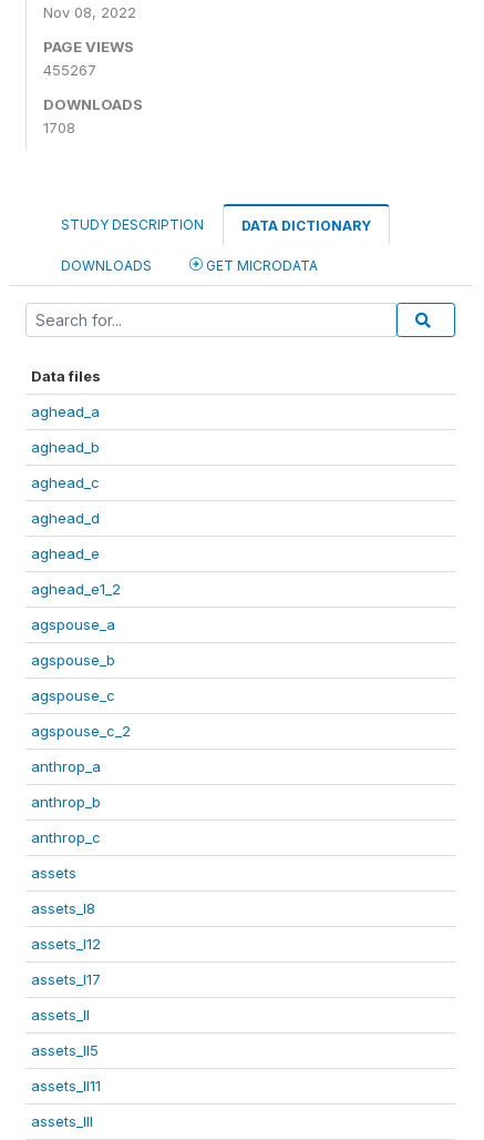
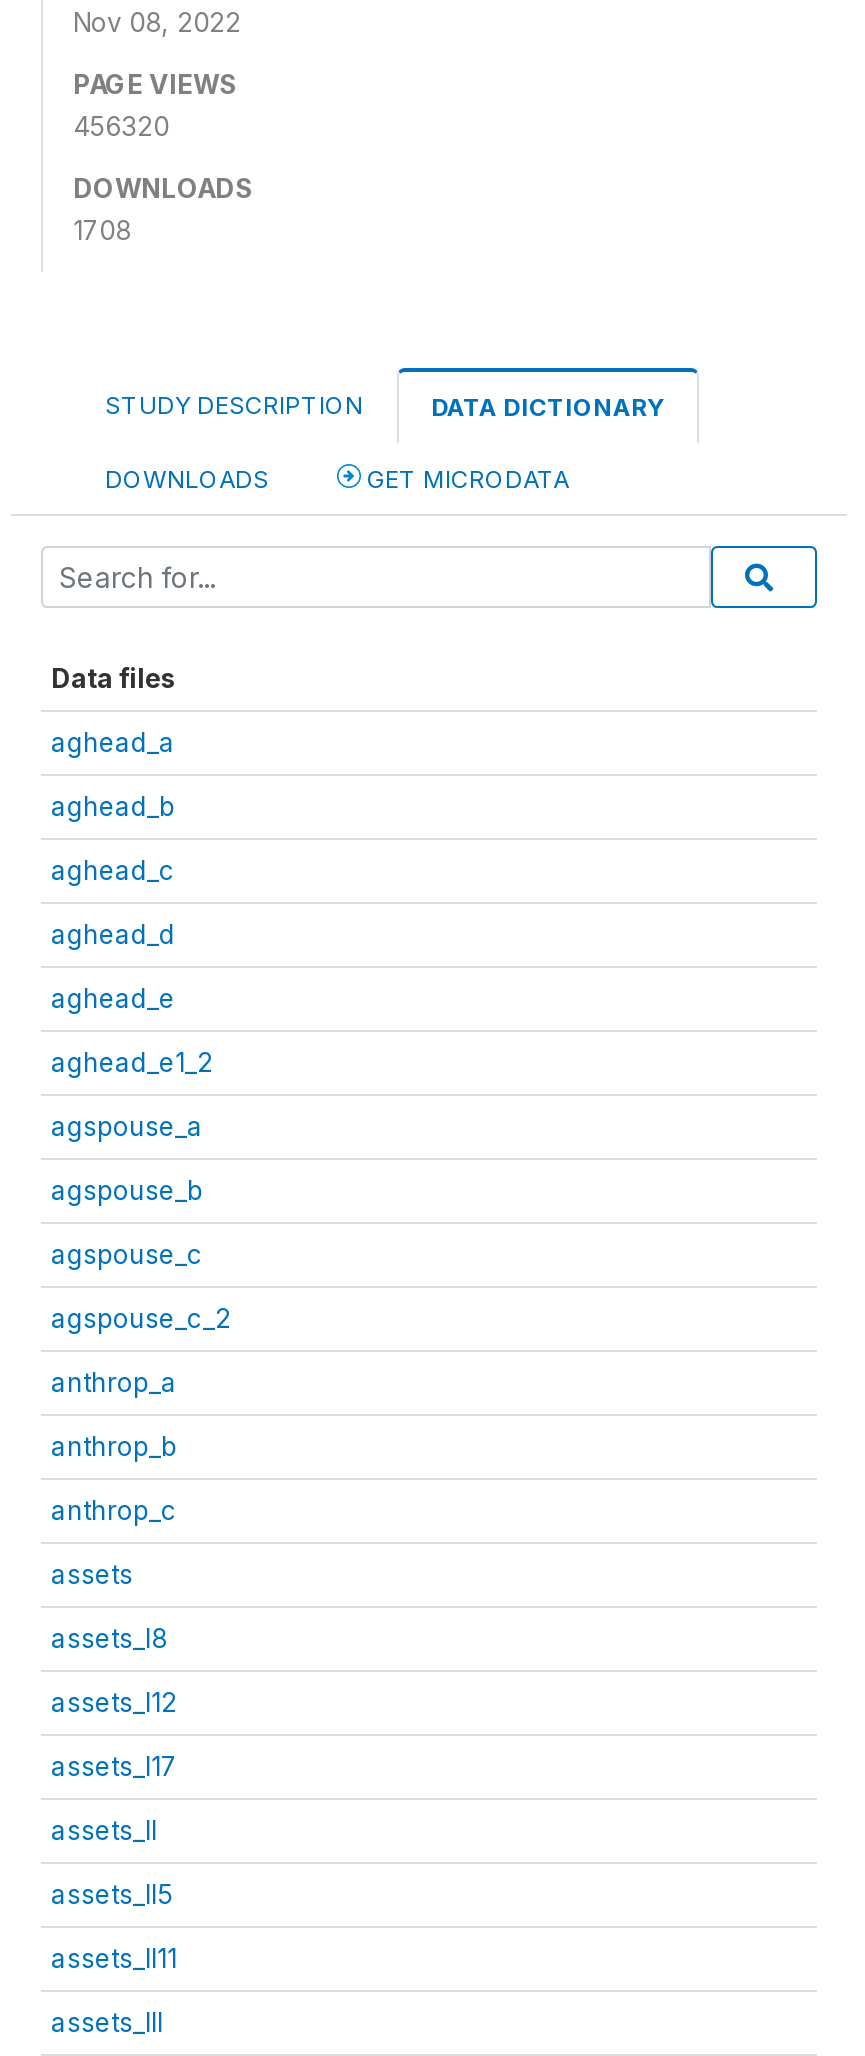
[43,61,96,79] 455267 -> [73,110,169,142] 456320

